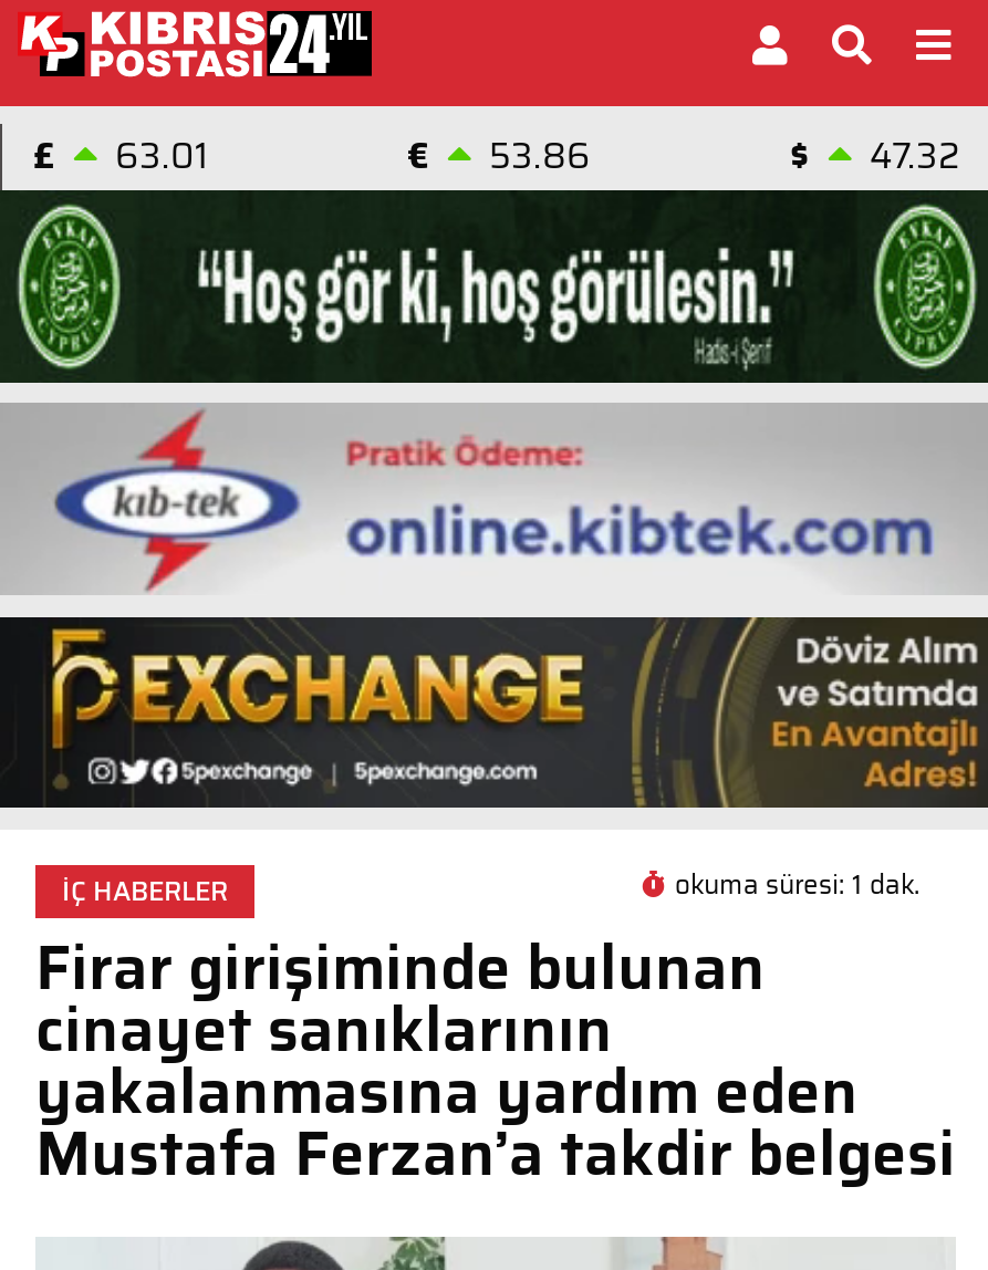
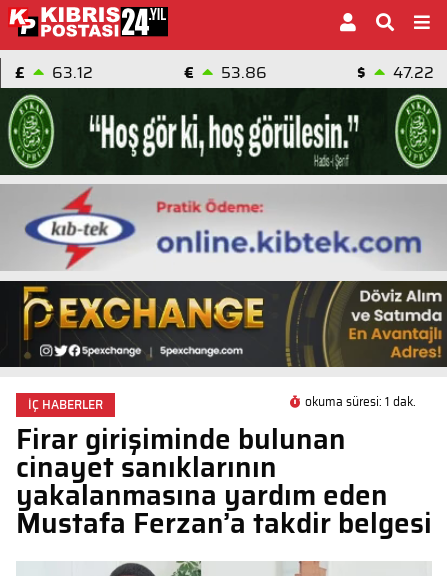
[115,129,208,185] 63.01 -> [52,60,93,85] 63.12
[870,129,960,185] 47.32 -> [393,60,434,85] 47.22

